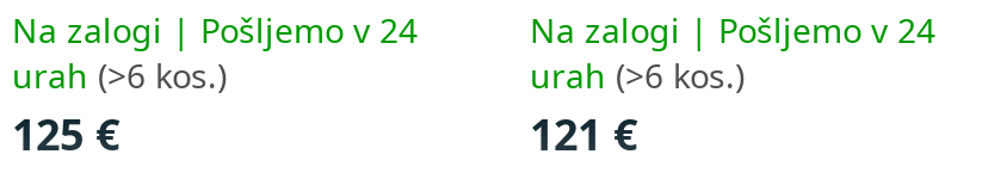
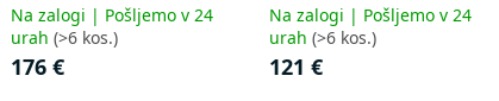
[12,106,119,163] 125 € -> [11,53,64,81] 176 €

